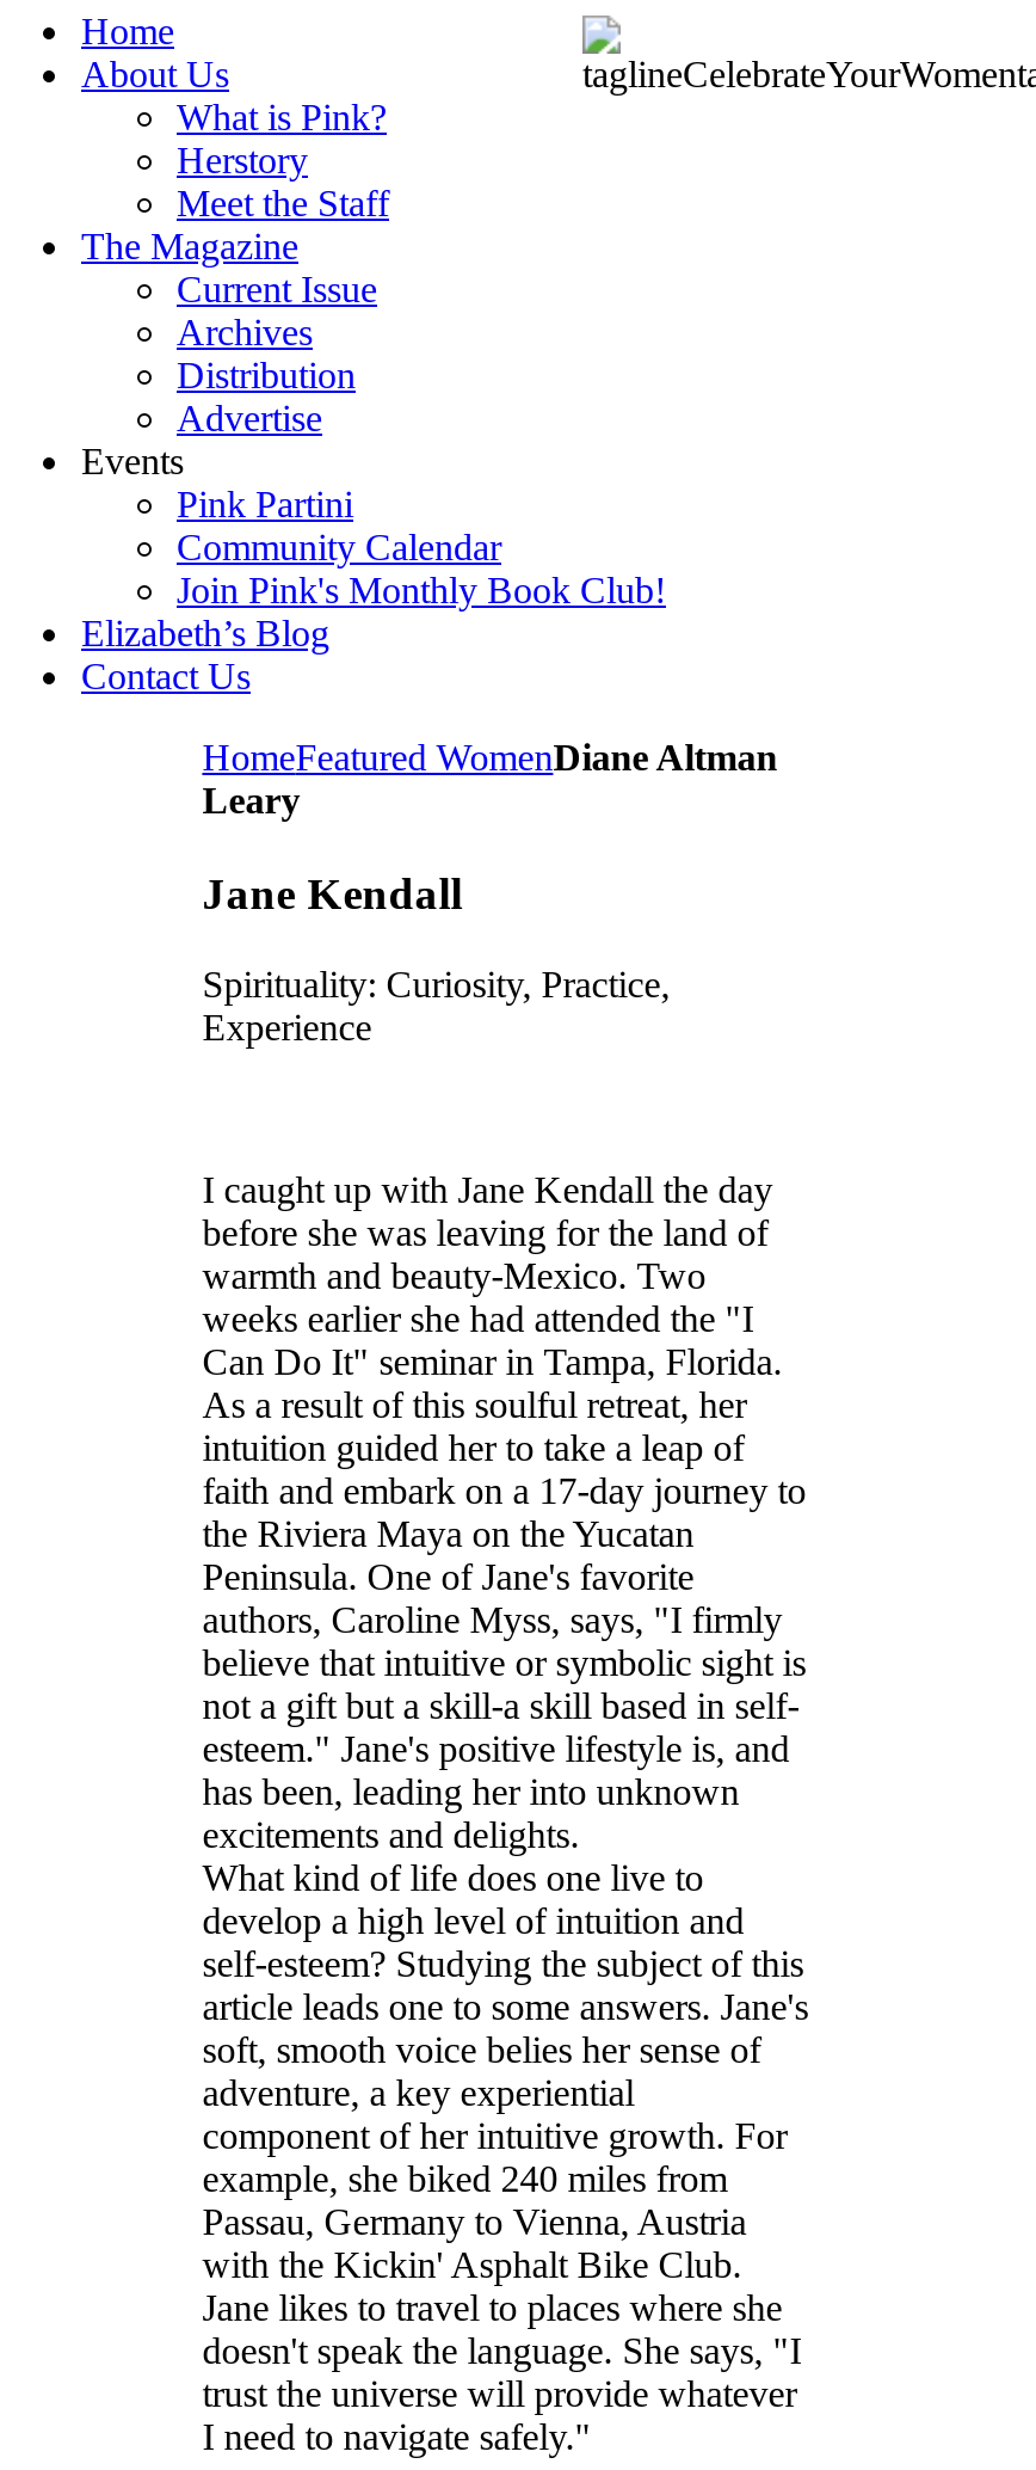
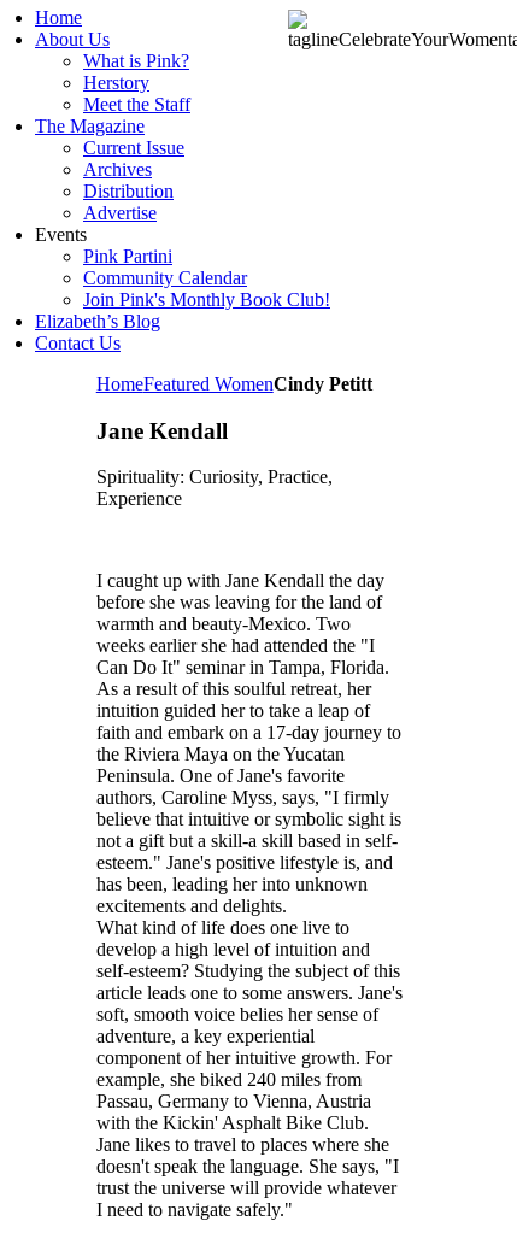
[202,737,777,821] HomeFeatured WomenDiane Altman | Leary -> [96,374,372,394] HomeFeatured WomenCindy Petitt

